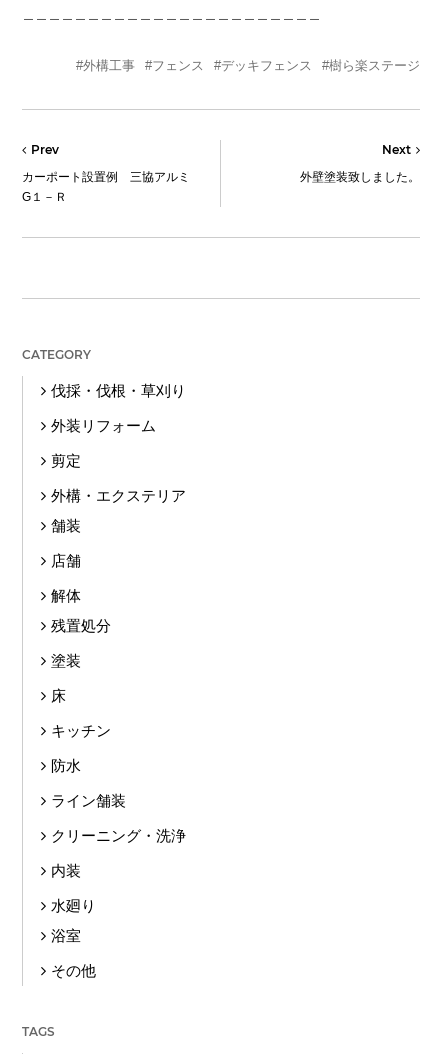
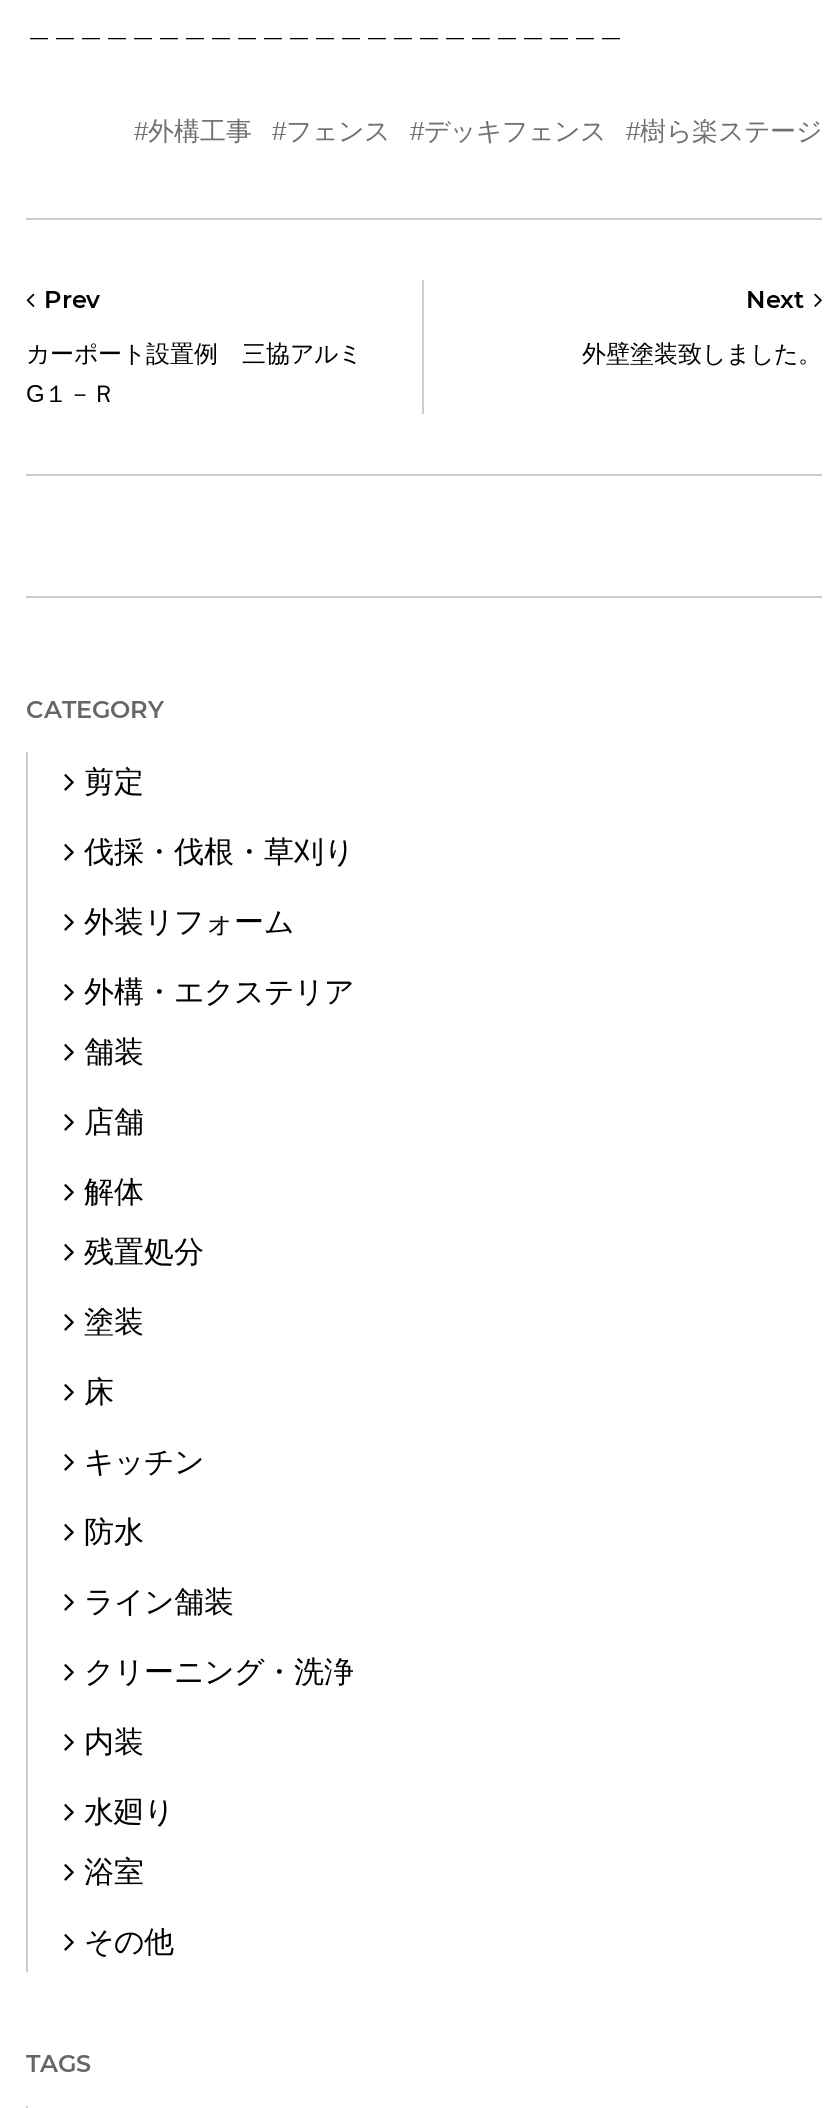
moved [51,382,186,434] -> [84,835,354,939]: 伐採・伐根・草刈り | 外装リフォーム
moved [51,452,81,469] -> [84,765,144,799]: 剪定

